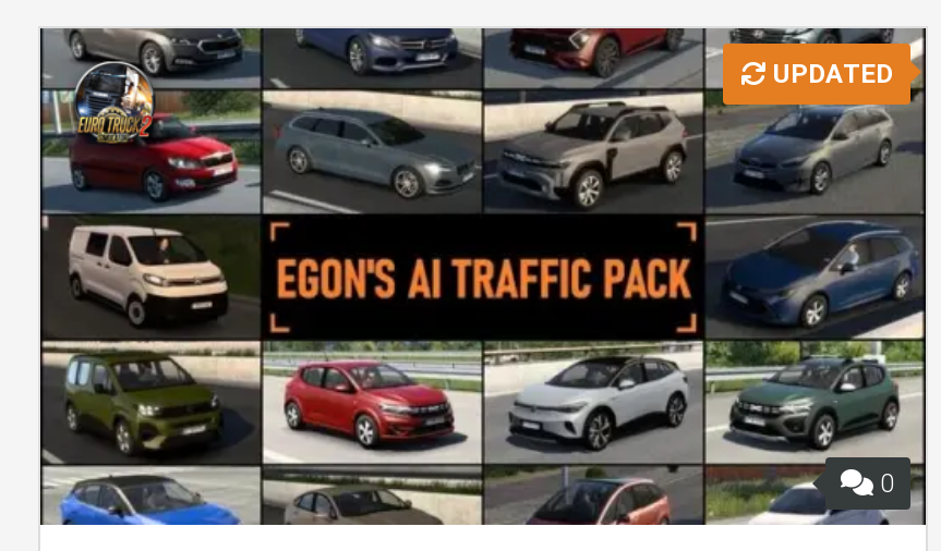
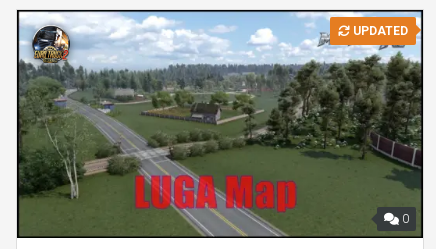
[40,27,926,526] [image] -> [17,9,423,239] [image]

